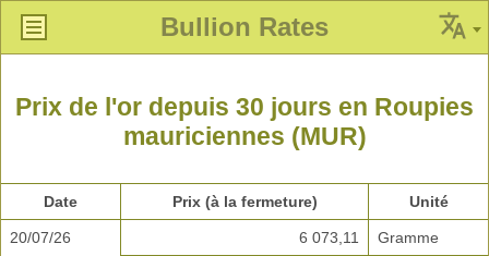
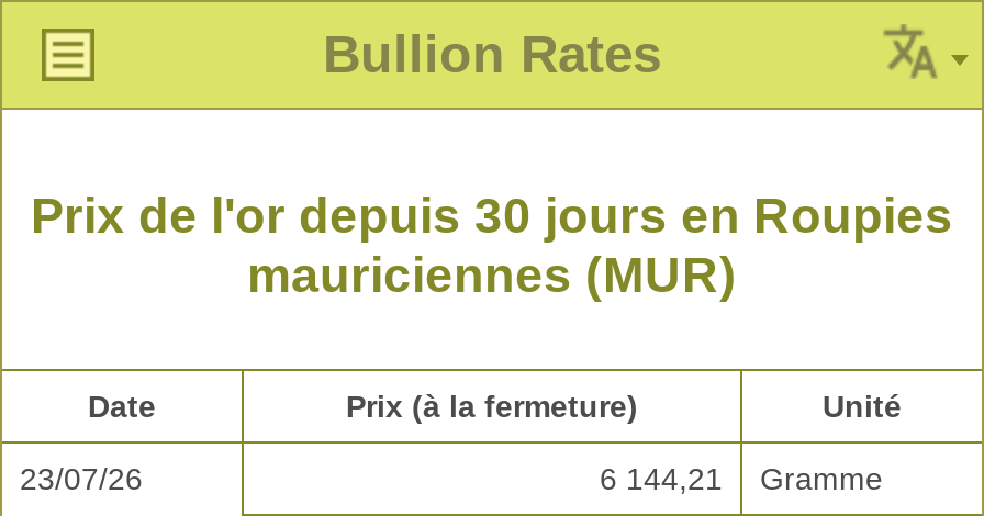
[10,229,71,246] 20/07/26 -> [20,461,143,496] 23/07/26
[299,229,439,246] 6 073,11 Gramme -> [600,461,883,496] 6 144,21 Gramme

